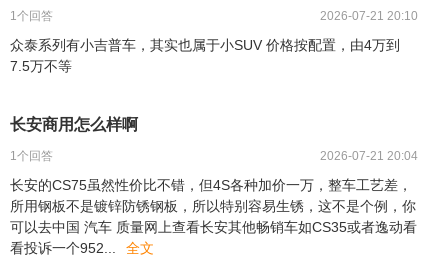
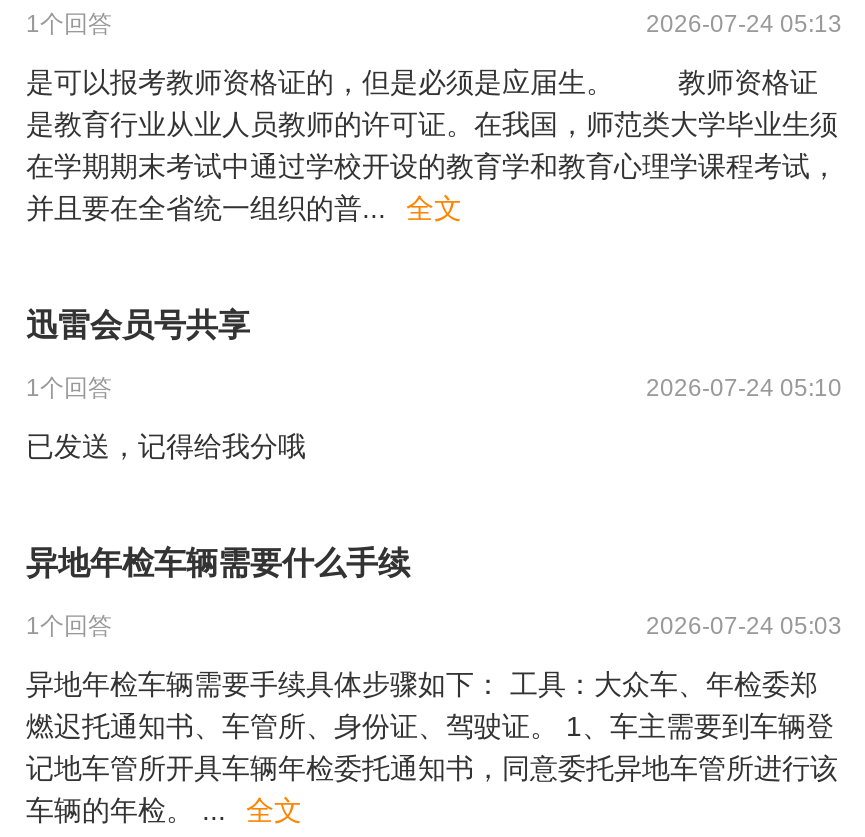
[320,9,418,23] 2026-07-21 20:10 -> [646,10,842,38] 2026-07-24 05:13
[10,37,400,74] 众泰系列有小吉普车，其实也属于小SUV 价格按配置，由4万到 | 7.5万不等 -> [26,66,838,224] 是可以报考教师资格证的，但是必须是应届生。 教师资格证 | 是教育行业从业人员教师的许可证。在我国，师范类大学毕业生须 | 在学期期末考试中通过学校开设的教育学和教育心理学课程考试， | 并且要在全省统一组织的普... | 全文
[10,116,138,133] 长安商用怎么样啊 -> [26,308,250,342] 迅雷会员号共享
[10,149,418,256] 2026-07-21 20:04 | 长安的CS75虽然性价比不错，但4S各种加价一万，整车工艺差， | 所用钢板不是镀锌防锈钢板，所以特别容易生锈，这不是个例，你 | 可以去中国 汽车 质量网上查看长安其他畅销车如CS35或者逸动看 | 看投诉一个952... -> [26,374,842,826] 2026-07-24 05:10 | 已发送，记得给我分哦 | 异地年检车辆需要什么手续 | 1个回答 | 2026-07-24 05:03 | 异地年检车辆需要手续具体步骤如下： 工具：大众车、年检委郑 | 燃迟托通知书、车管所、身份证、驾驶证。 1、车主需要到车辆登 | 记地车管所开具车辆年检委托通知书，同意委托异地车管所进行该 | 车辆的年检。...

